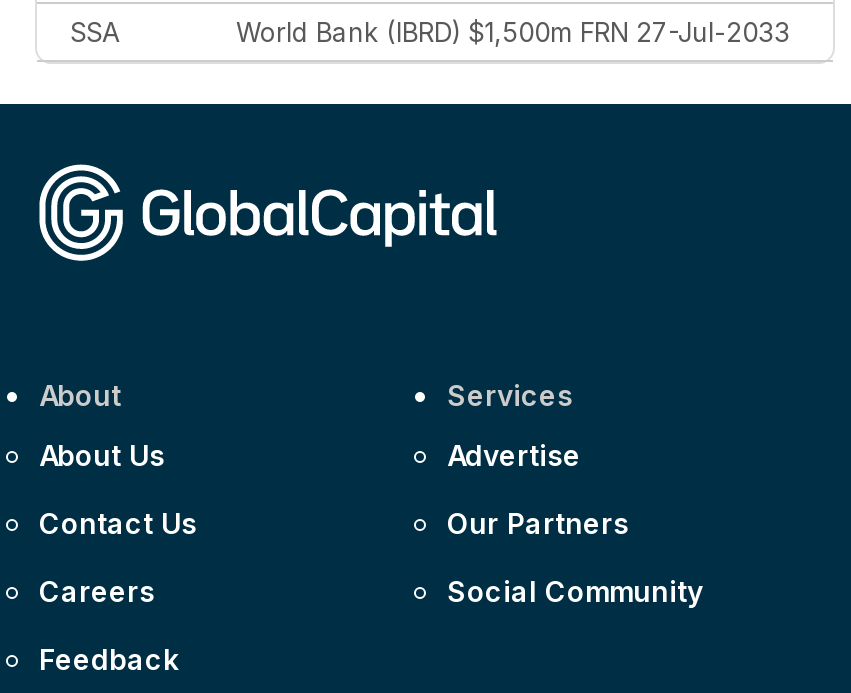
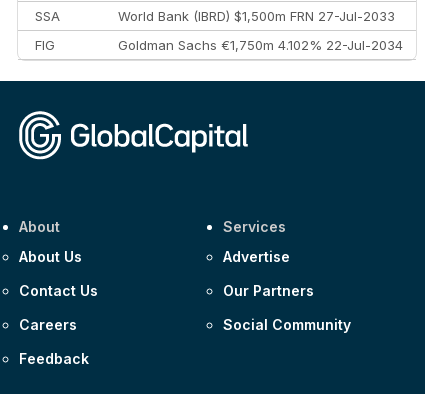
none -> [34,37,402,53] FIG | Goldman Sachs €1,750m 4.102% 22-Jul-2034

